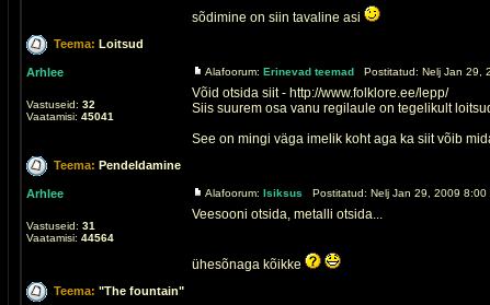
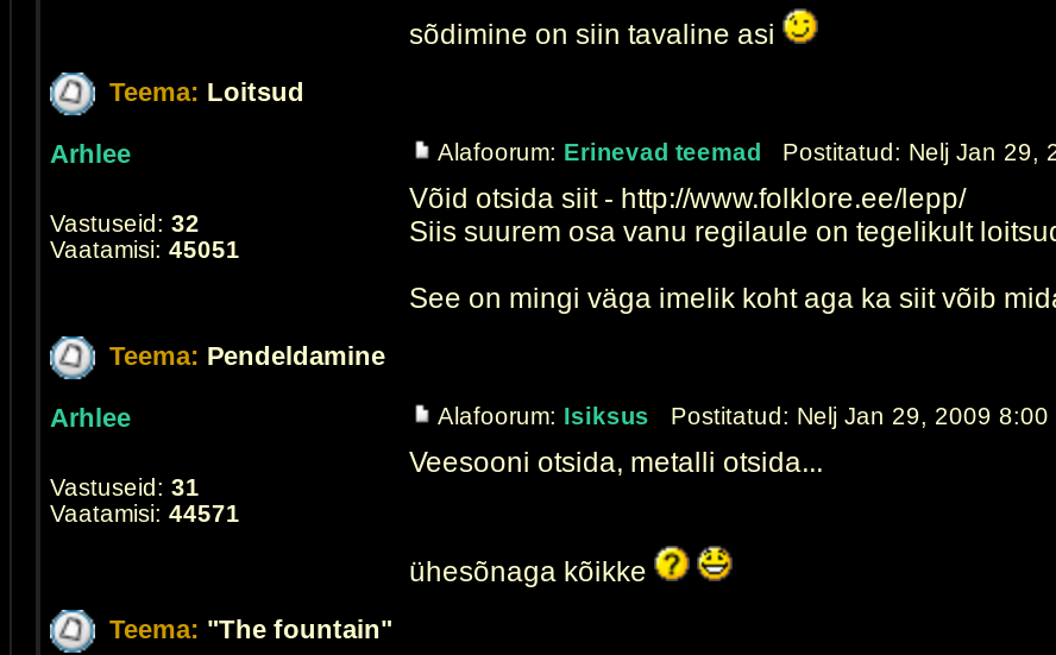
[26,110,114,122] Vaatamisi: 45041 -> [50,237,240,263] Vaatamisi: 45051
[26,232,114,244] Vaatamisi: 44564 -> [50,500,240,527] Vaatamisi: 44571

